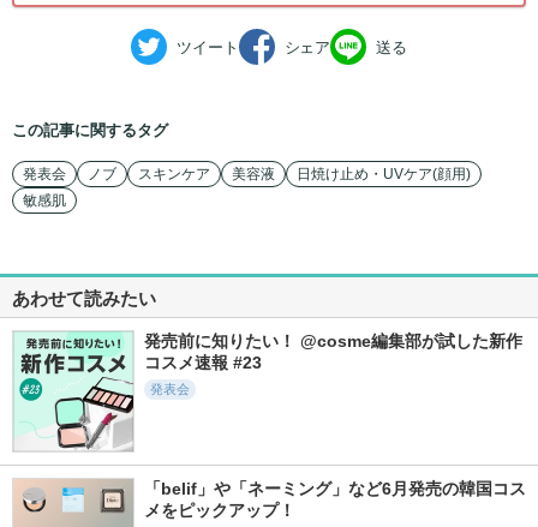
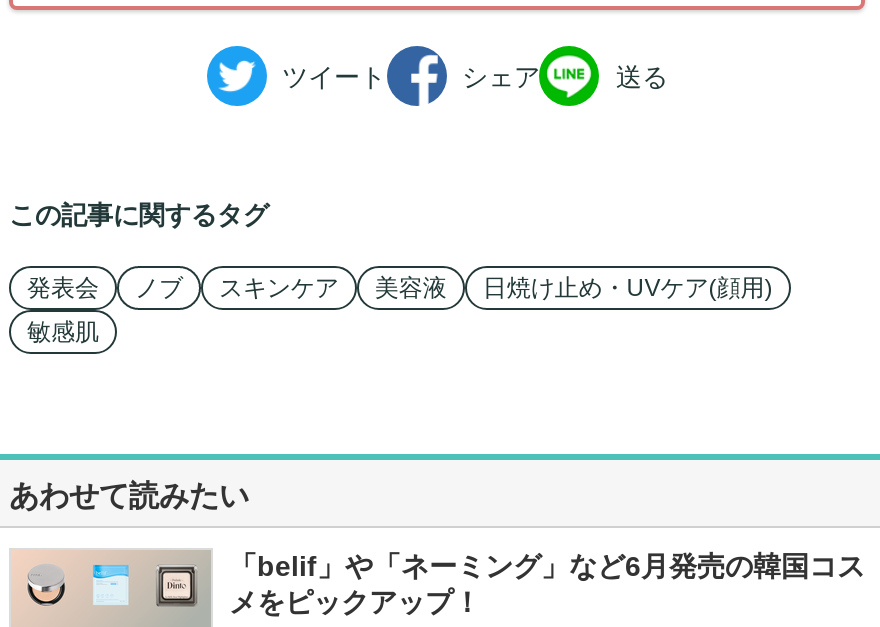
[13,331,522,457] [image] | 発売前に知りたい！ @cosme編集部が試した新作 | コスメ速報 #23 | 発表会 -> none

